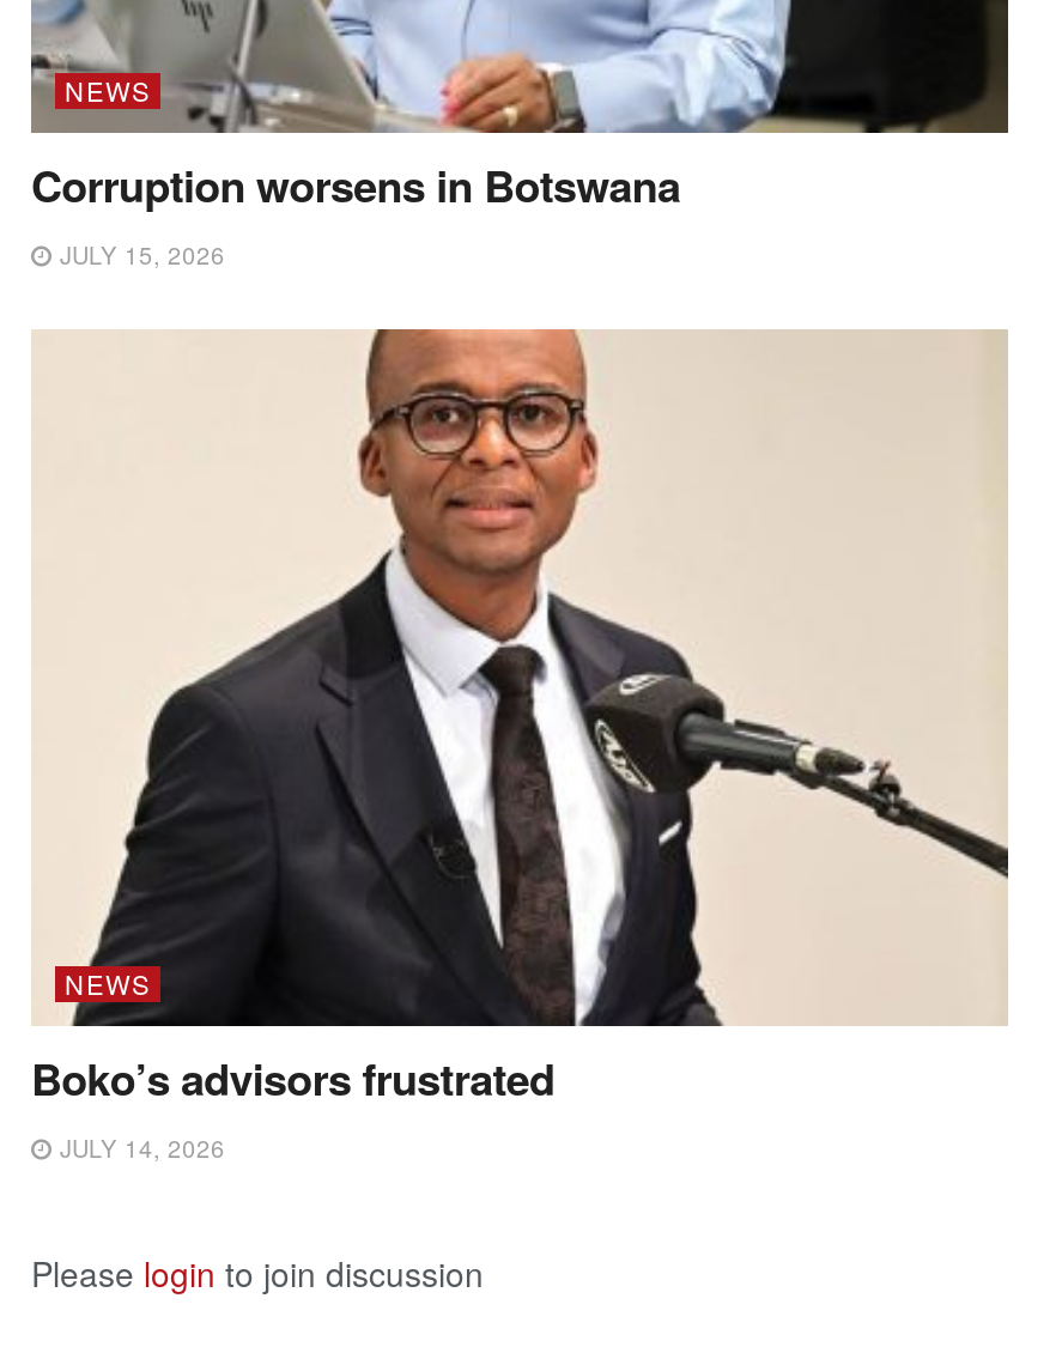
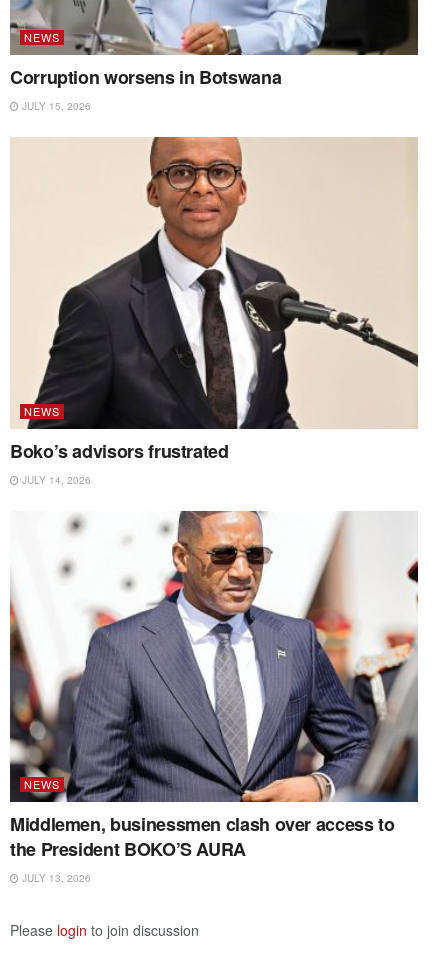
none -> [9,510,419,885] [image] | NEWS | Middlemen, businessmen clash over access to | the President BOKO’S AURA | JULY 13, 2026

